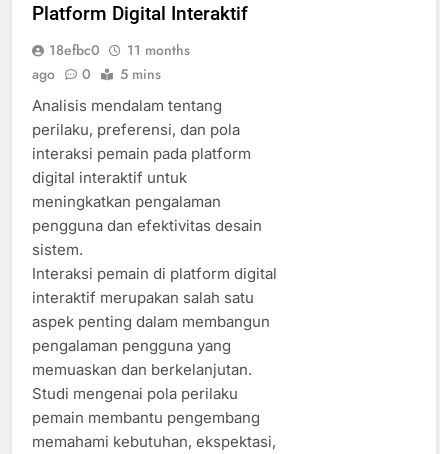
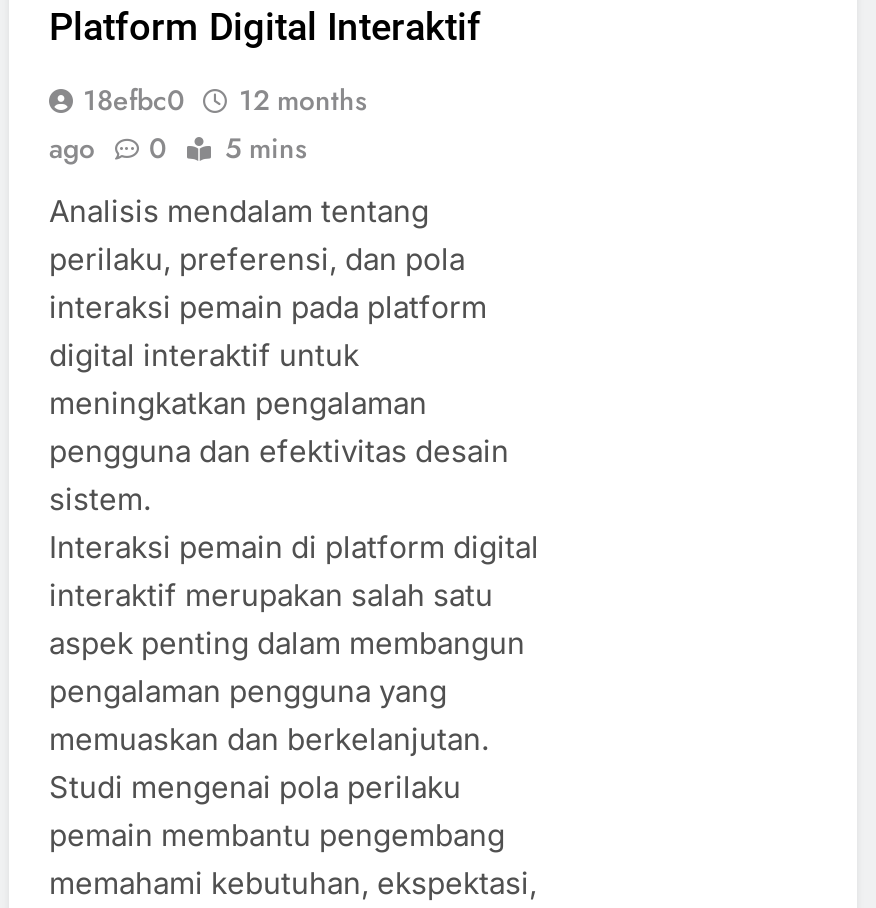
[127,40,190,60] 11 months -> [239,80,367,120] 12 months

